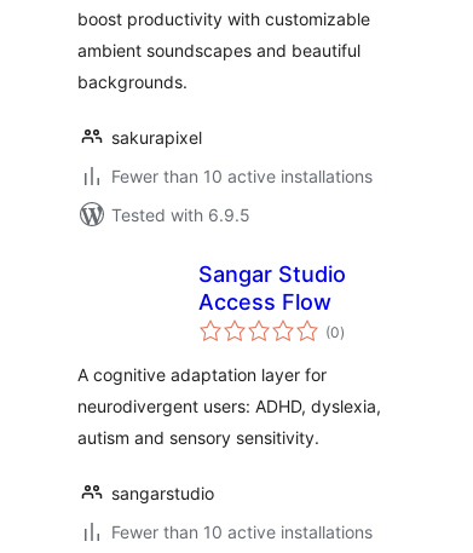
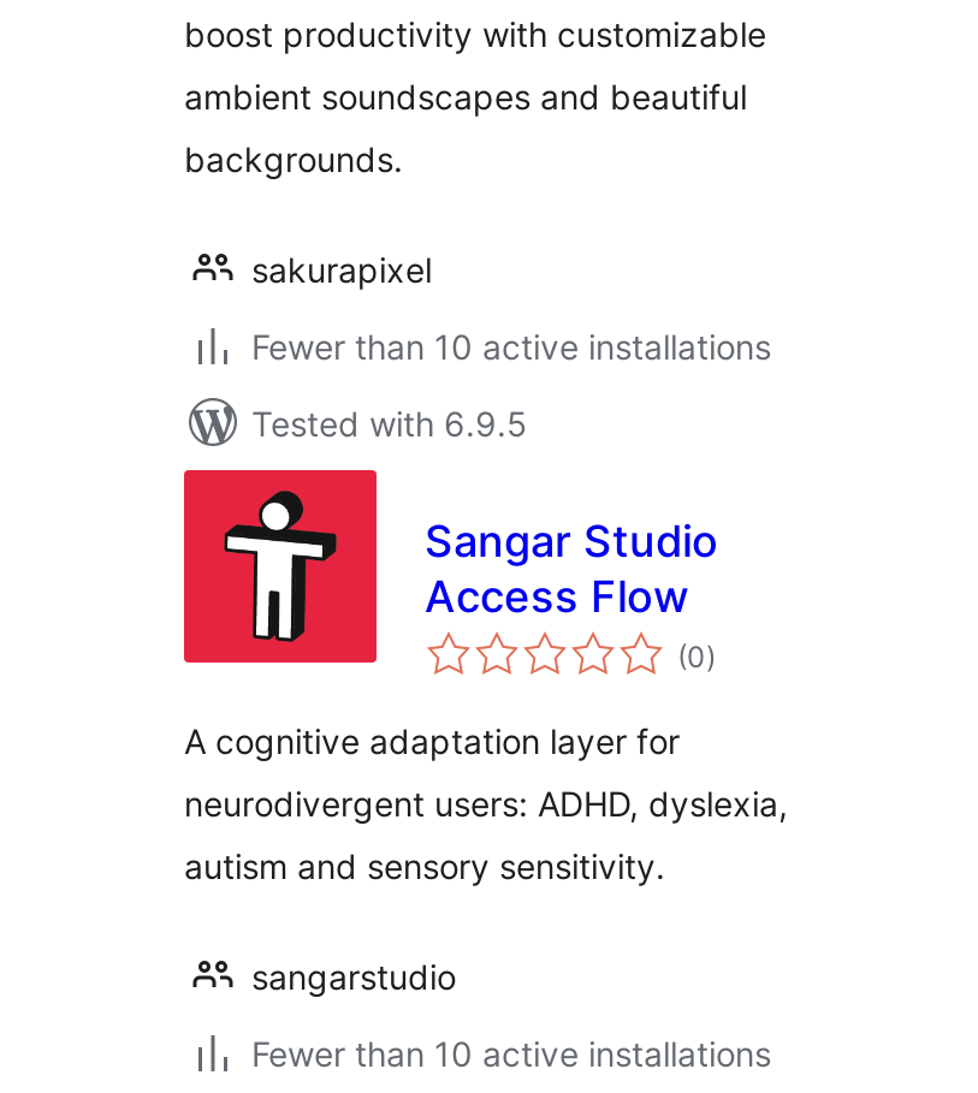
none -> [182,468,379,665] [image]

